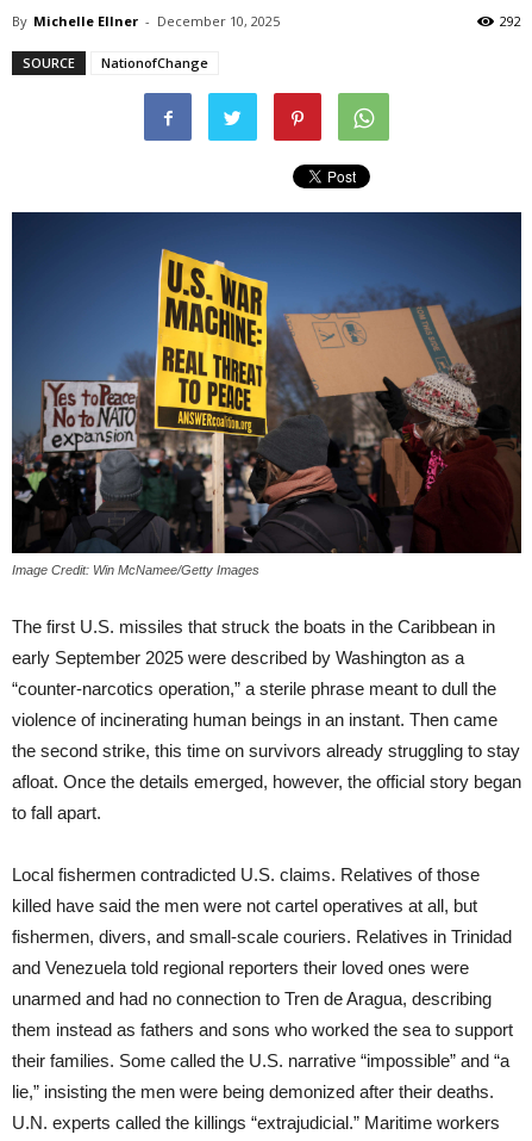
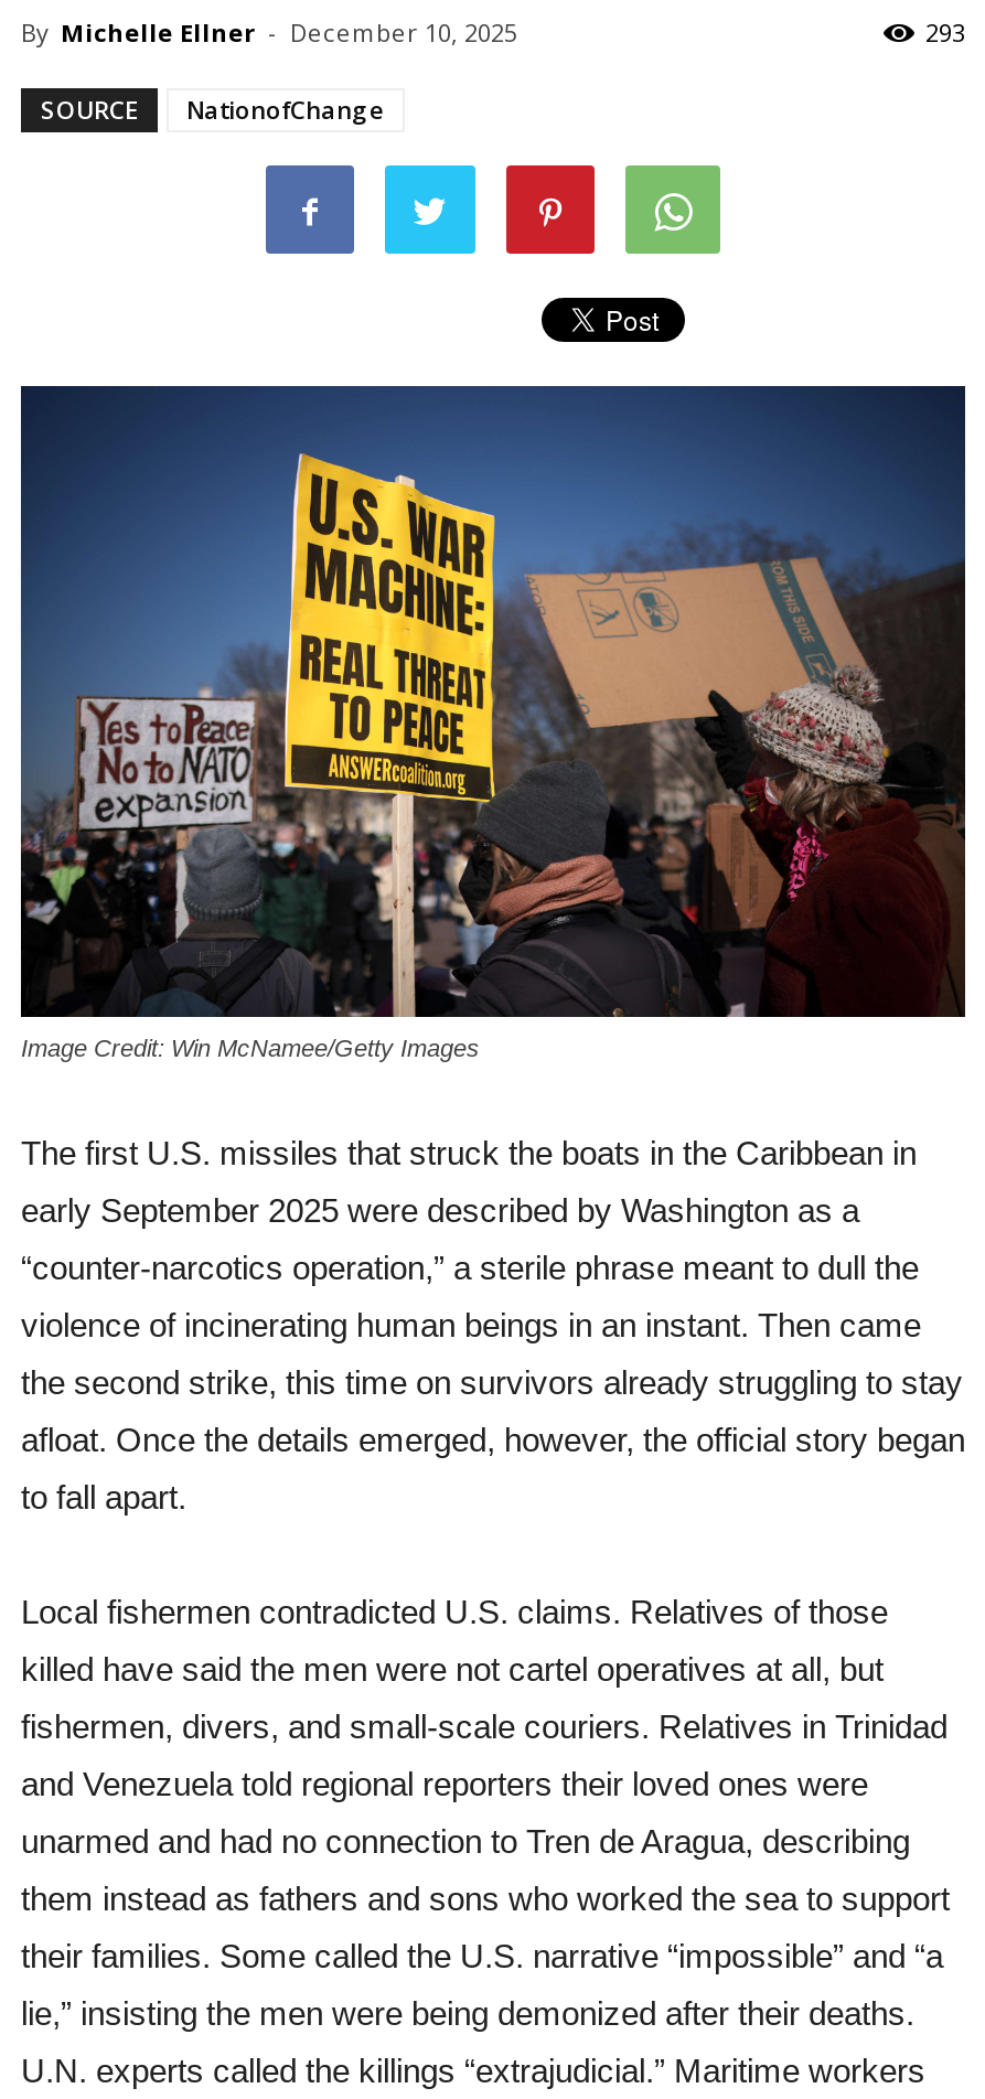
[500,12,521,30] 292 -> [925,16,965,49] 293

